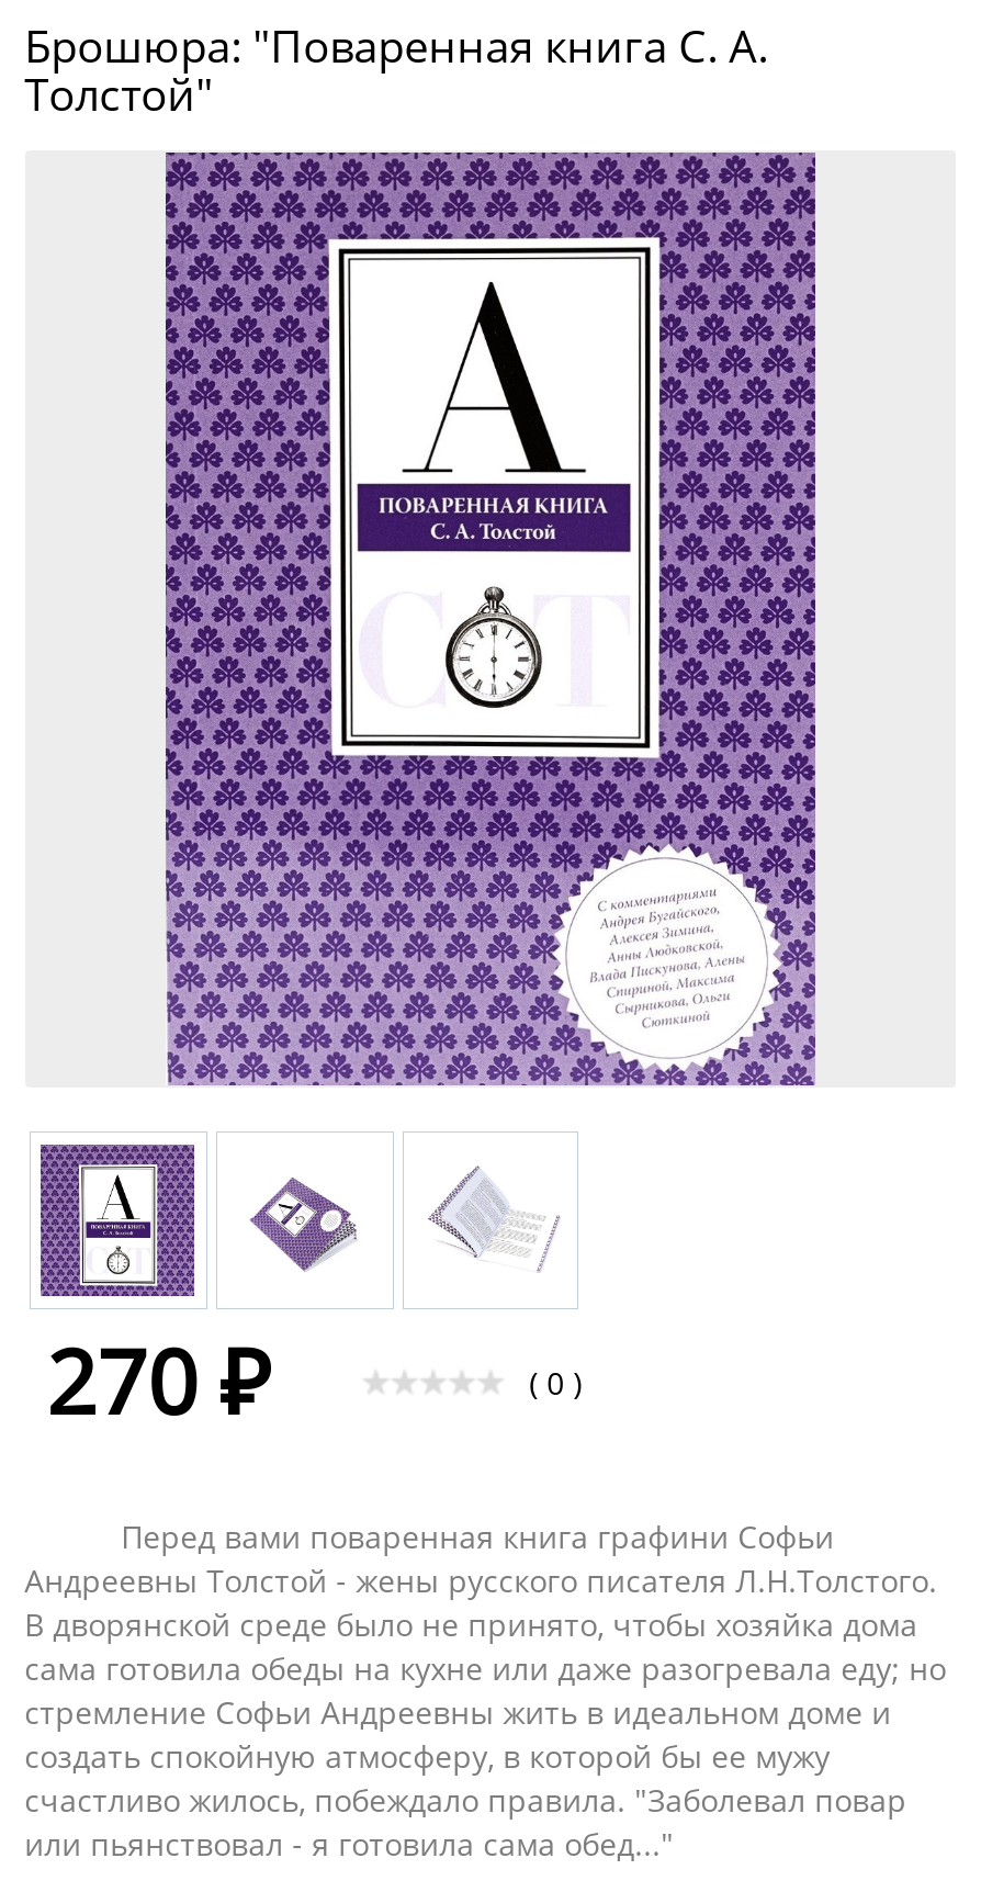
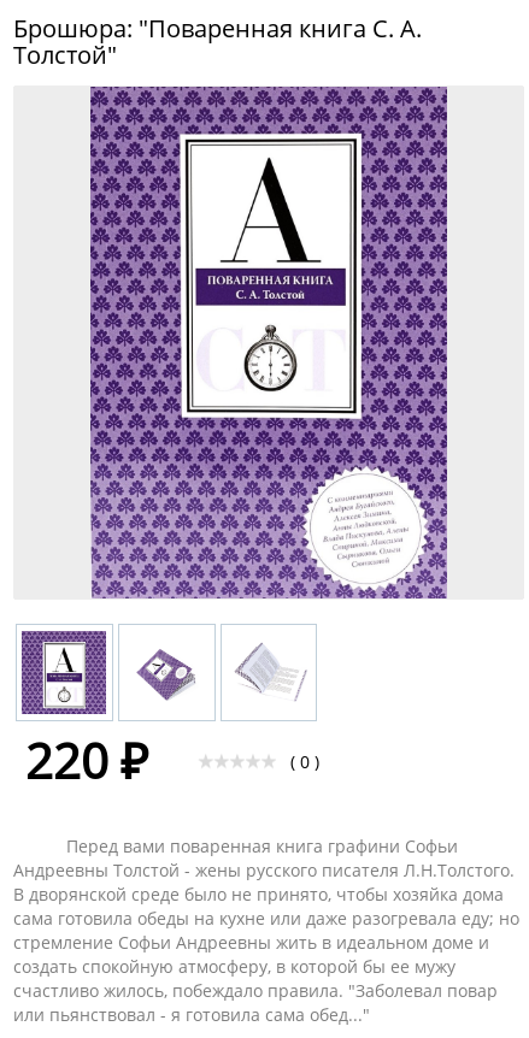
[46,1320,270,1441] 270 ₽ -> [25,727,148,793] 220 ₽

